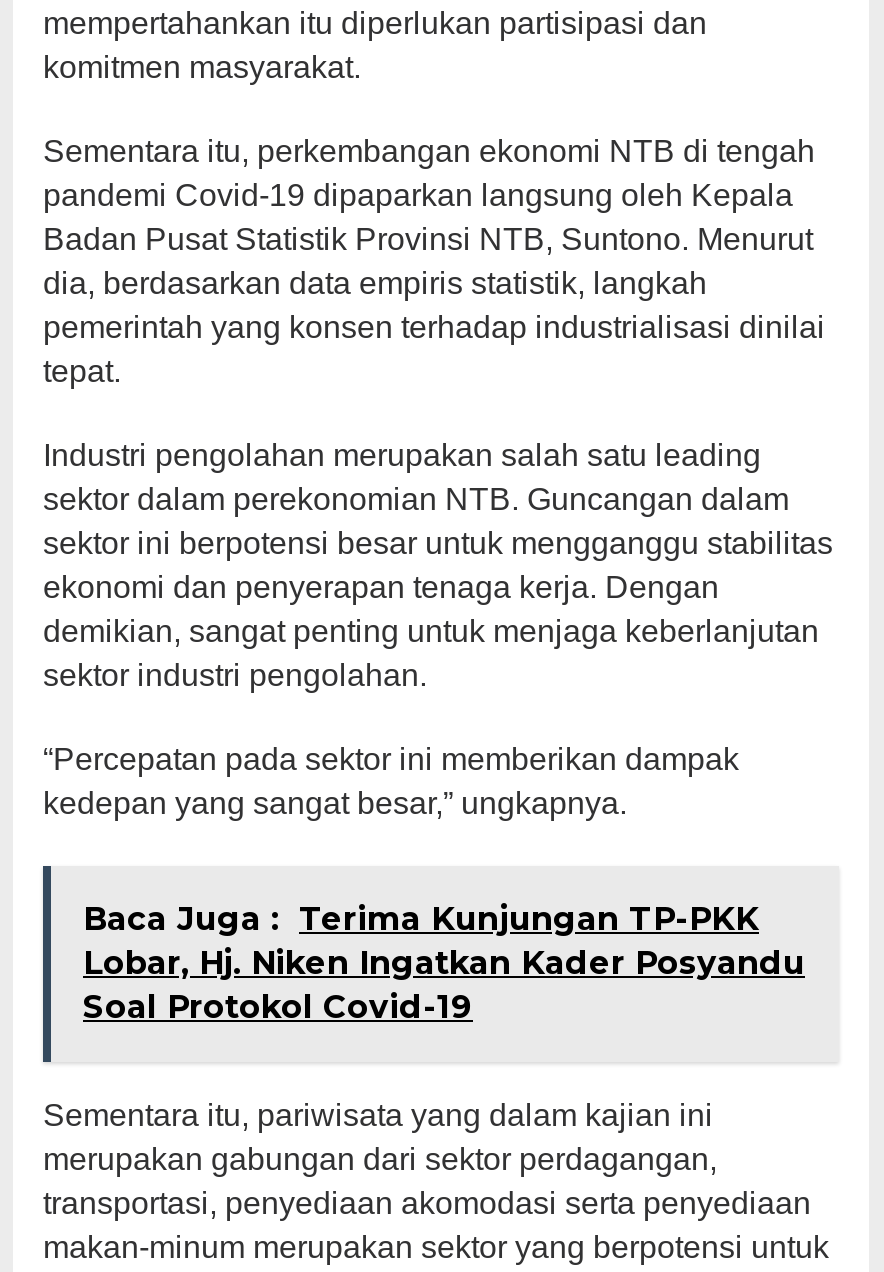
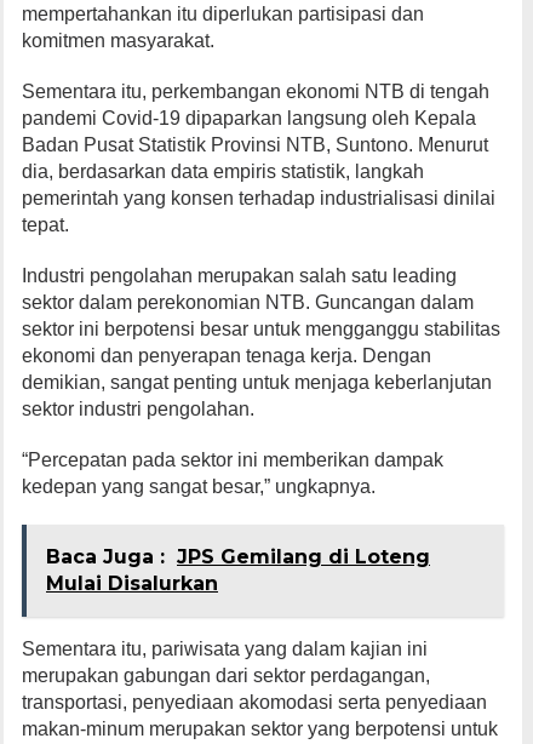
[83,901,805,1027] Baca Juga : Terima Kunjungan TP-PKK | Lobar, Hj. Niken Ingatkan Kader Posyandu | Soal Protokol Covid-19 -> [46,546,430,595] Baca Juga : JPS Gemilang di Loteng | Mulai Disalurkan

